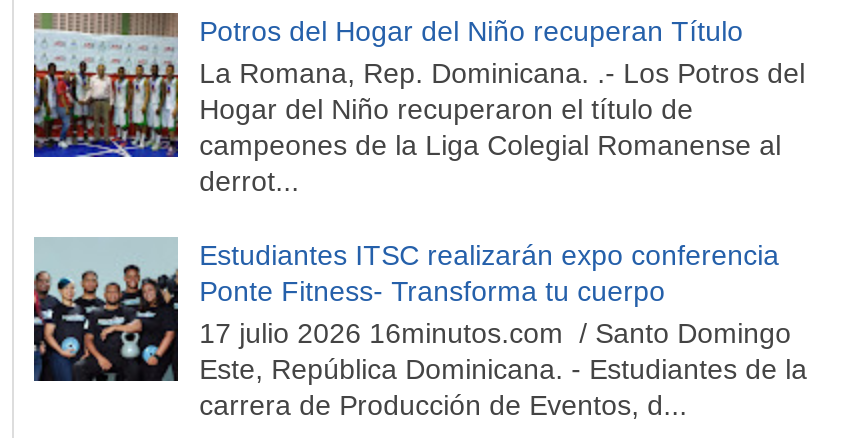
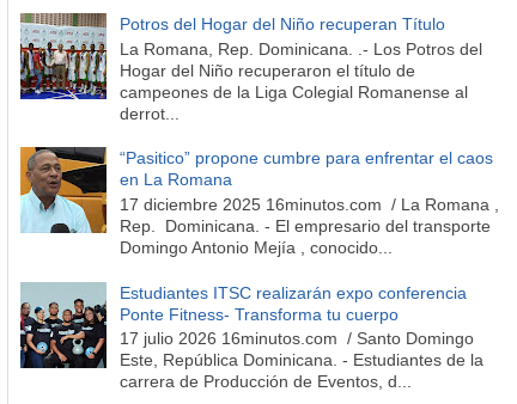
none -> [19,146,499,257] [image] | “Pasitico” propone cumbre para enfrentar el caos | en La Romana | 17 diciembre 2025 16minutos.com / La Romana , | Rep. Dominicana. - El empresario del transporte | Domingo Antonio Mejía , conocido...

